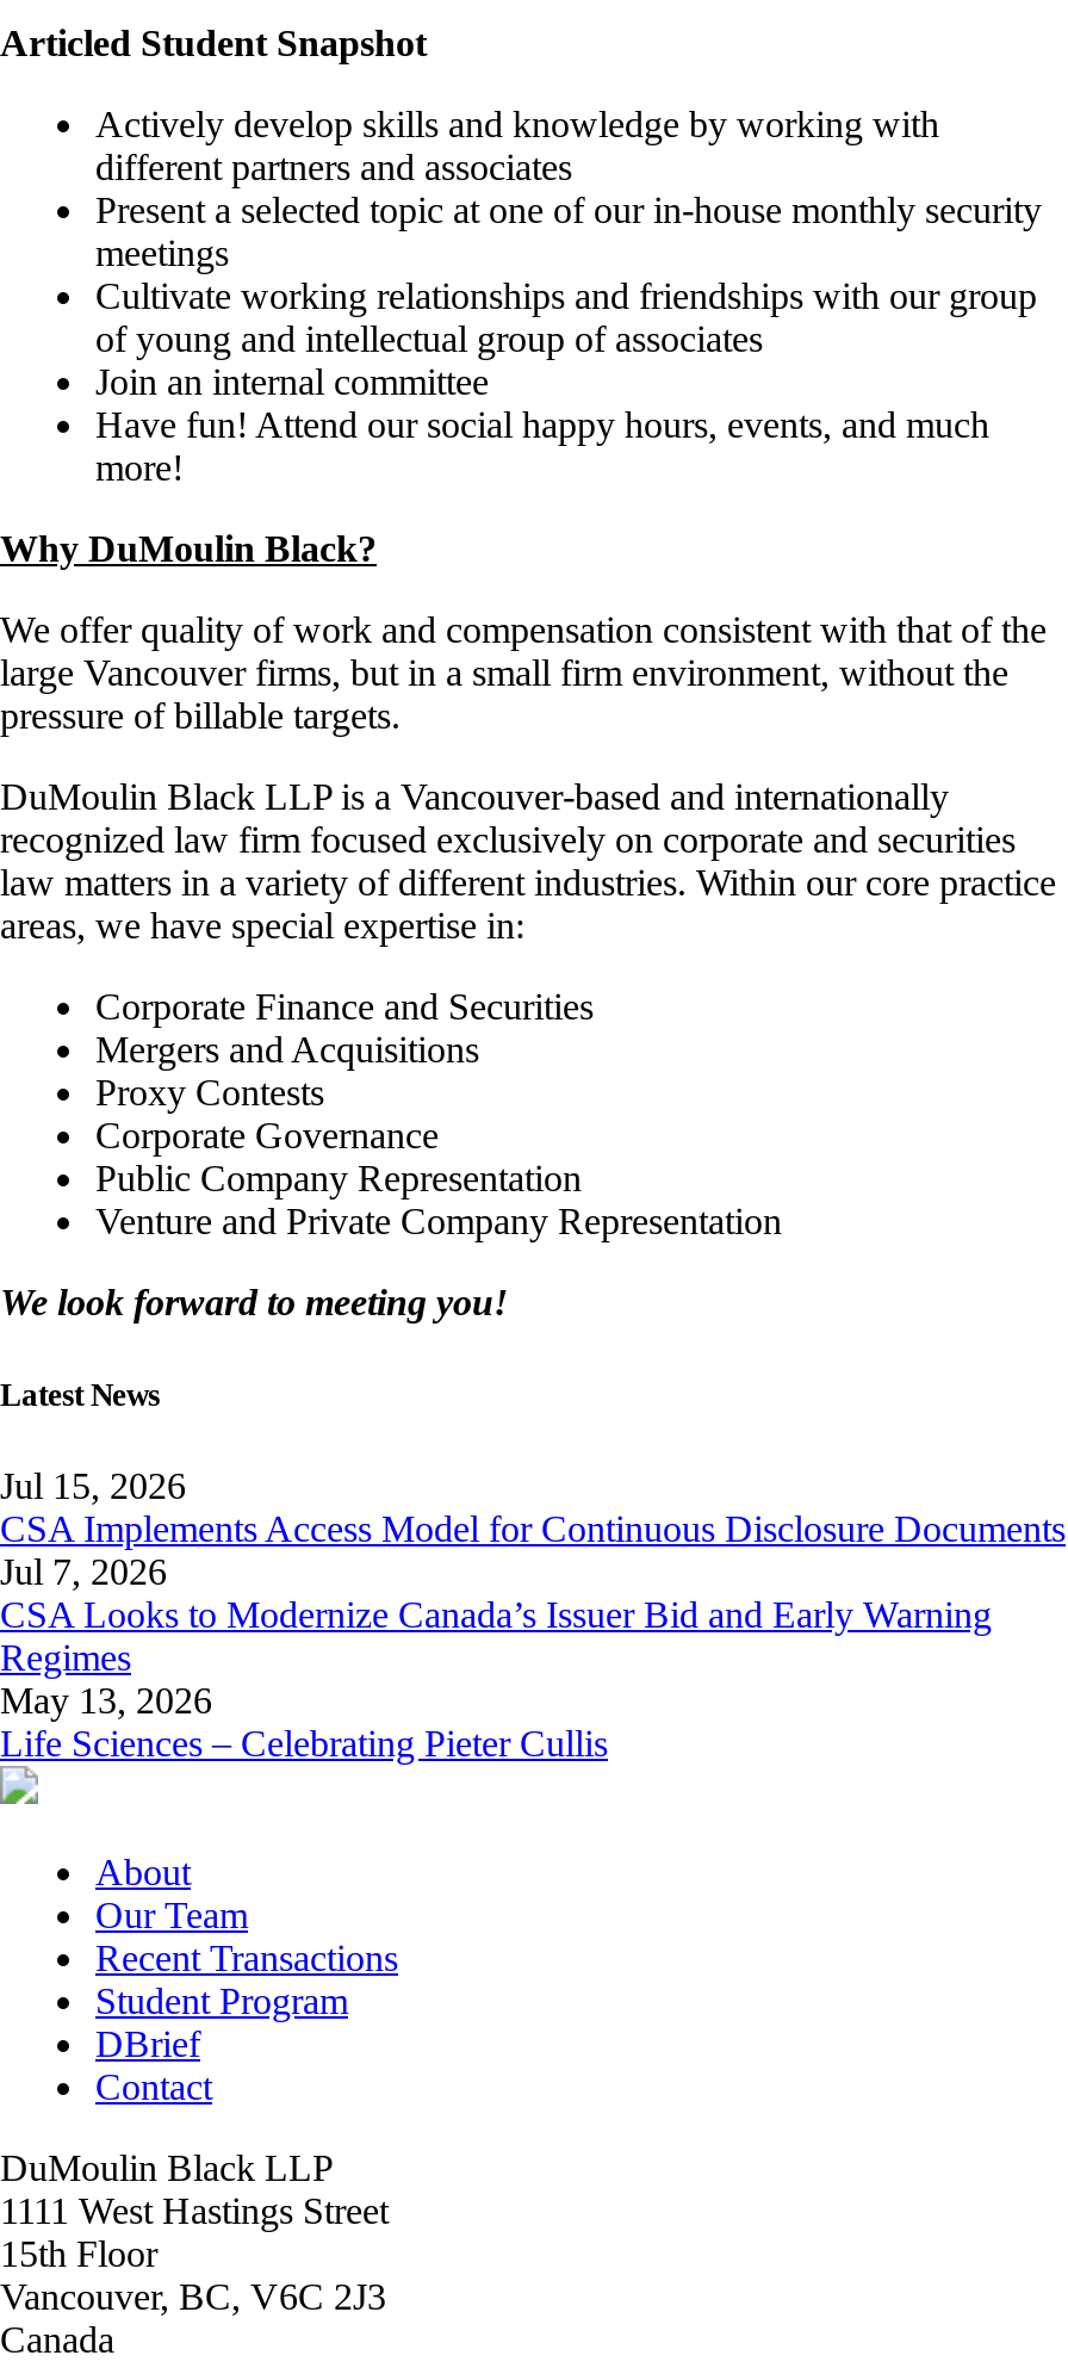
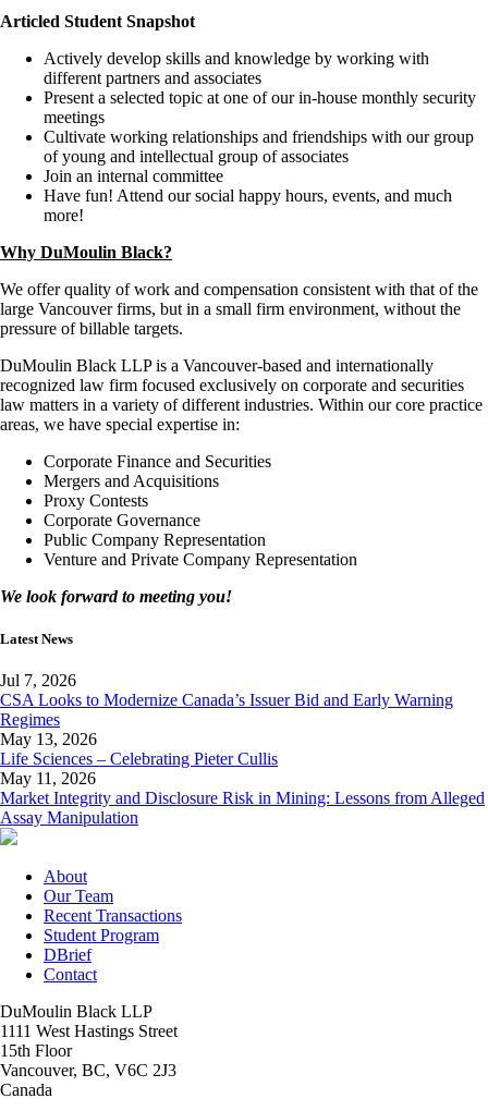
[0,1466,1066,1549] Jul 15, 2026 | CSA Implements Access Model for Continuous Disclosure Documents -> none
moved [0,1552,992,1764] -> [0,671,453,768]: Jul 7, 2026 | CSA Looks to Modernize Canada’s Issuer Bid and Early Warning | Regimes | May 13, 2026 | Life Sciences – Celebrating Pieter Cullis
none -> [0,769,485,827] May 11, 2026 | Market Integrity and Disclosure Risk in Mining: Lessons from Alleged | Assay Manipulation

